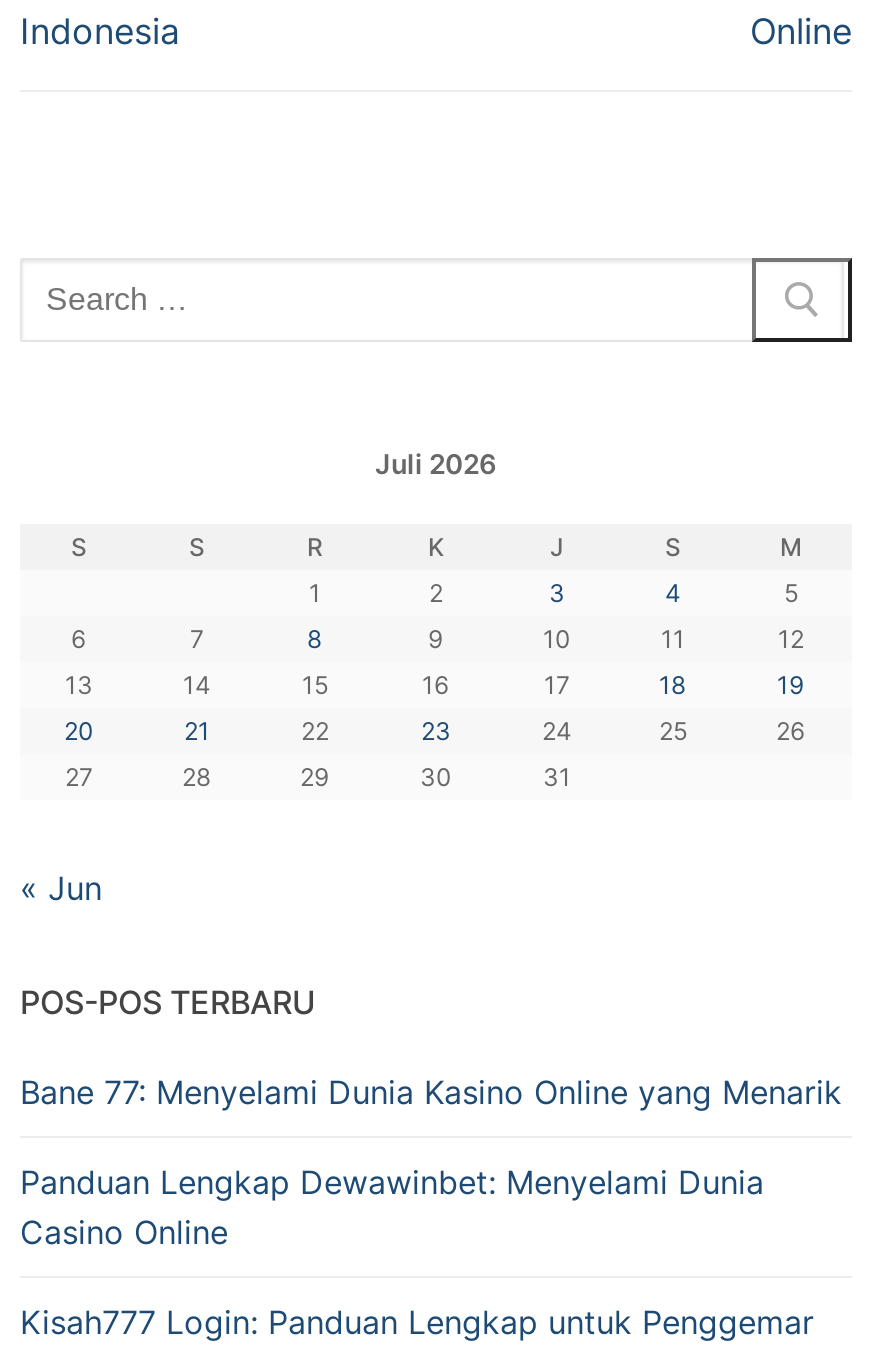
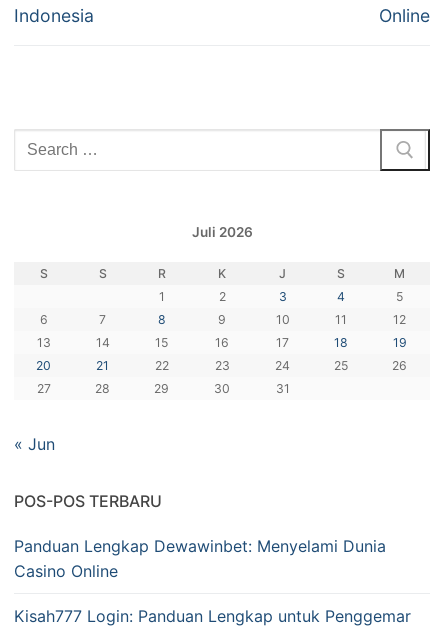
[20,1071,842,1111] Bane 77: Menyelami Dunia Kasino Online yang Menarik -> none

